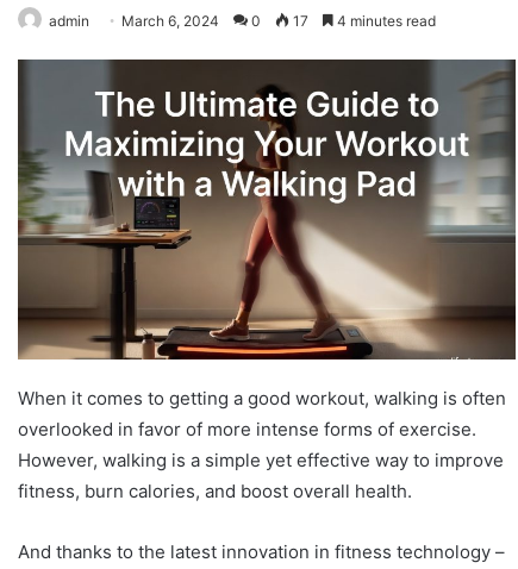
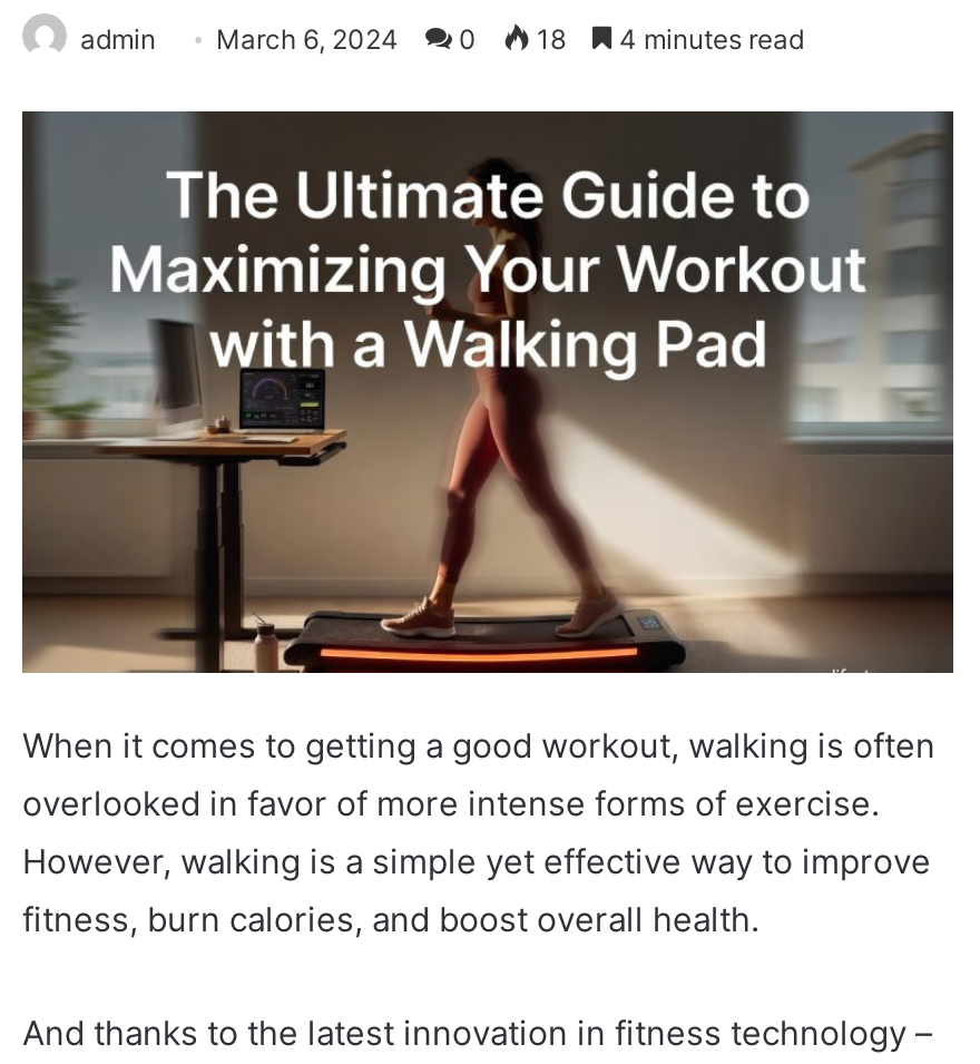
[49,12,436,30] admin March 6, 2024 0 17 4 minutes read -> [80,22,804,56] admin March 6, 2024 0 18 4 minutes read

